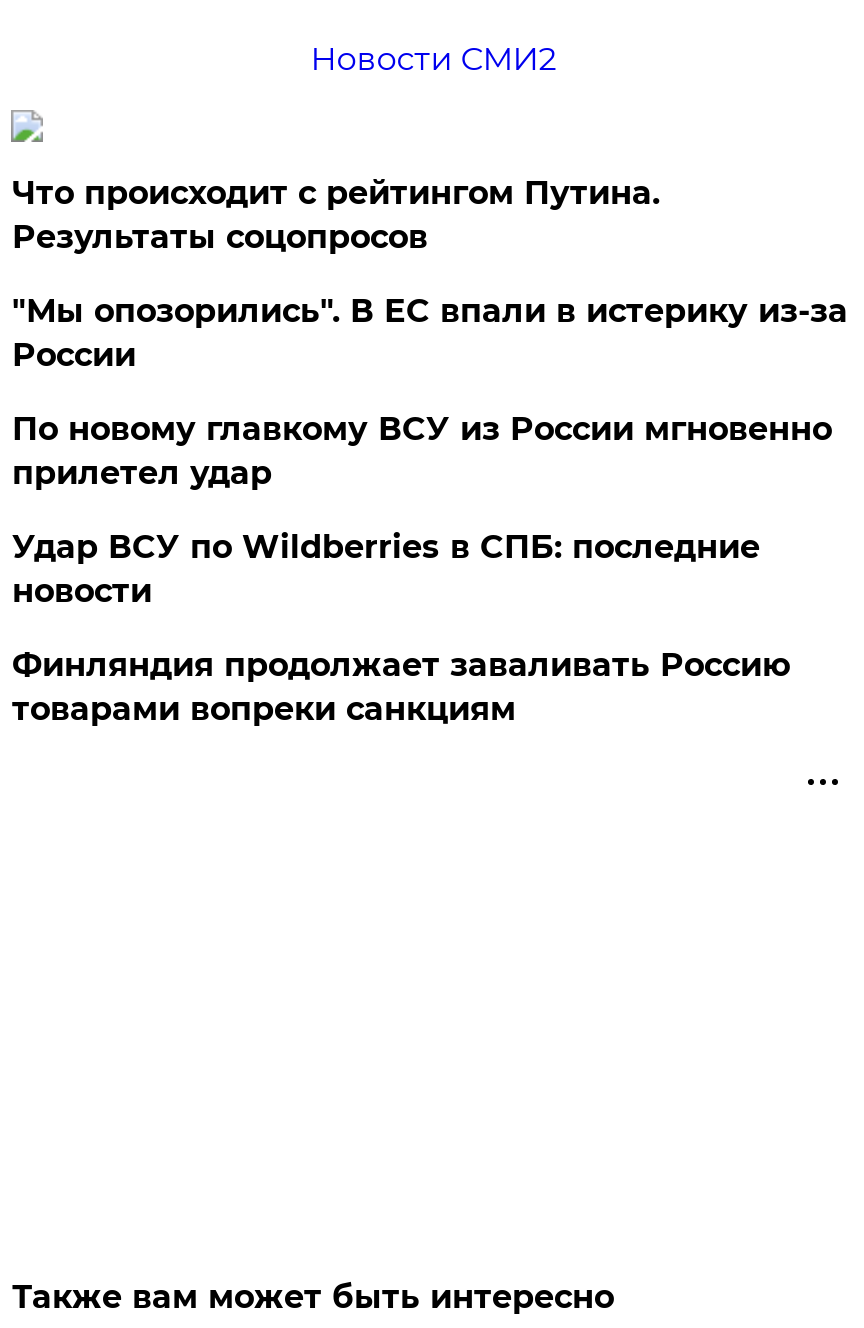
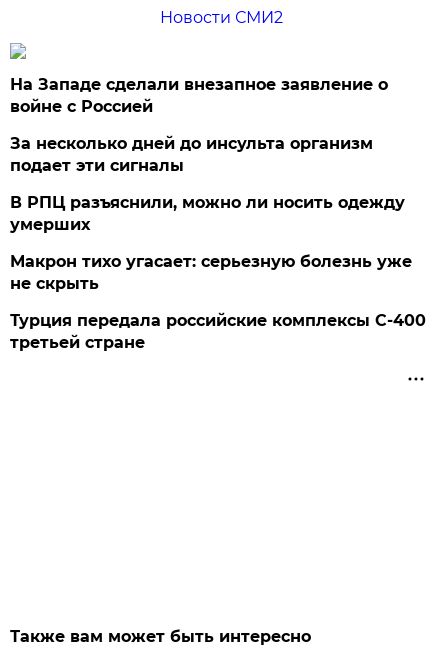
[12,174,660,256] Что происходит с рейтингом Путина. | Результаты соцопросов -> [10,75,388,116] На Западе сделали внезапное заявление о | войне с Россией
[12,292,848,374] "Мы опозорились". В ЕС впали в истерику из-за | России -> [10,134,373,175] За несколько дней до инсульта организм | подает эти сигналы
[12,410,832,492] По новому главкому ВСУ из России мгновенно | прилетел удар -> [10,193,405,234] В РПЦ разъяснили, можно ли носить одежду | умерших
[12,528,760,610] Удар ВСУ по Wildberries в СПБ: последние | новости -> [10,252,412,293] Макрон тихо угасает: серьезную болезнь уже | не скрыть
[12,646,790,728] Финляндия продолжает заваливать Россию | товарами вопреки санкциям -> [10,311,426,352] Турция передала российские комплексы С-400 | третьей стране

